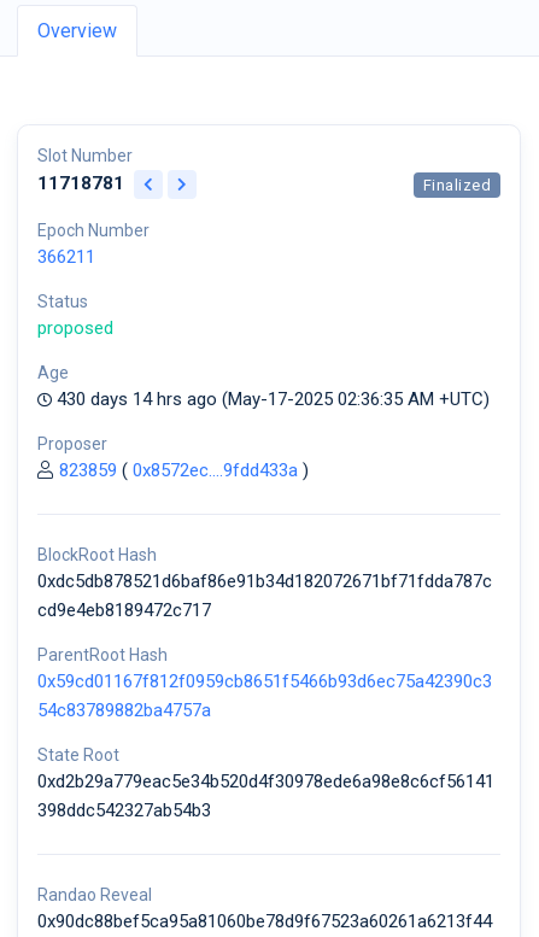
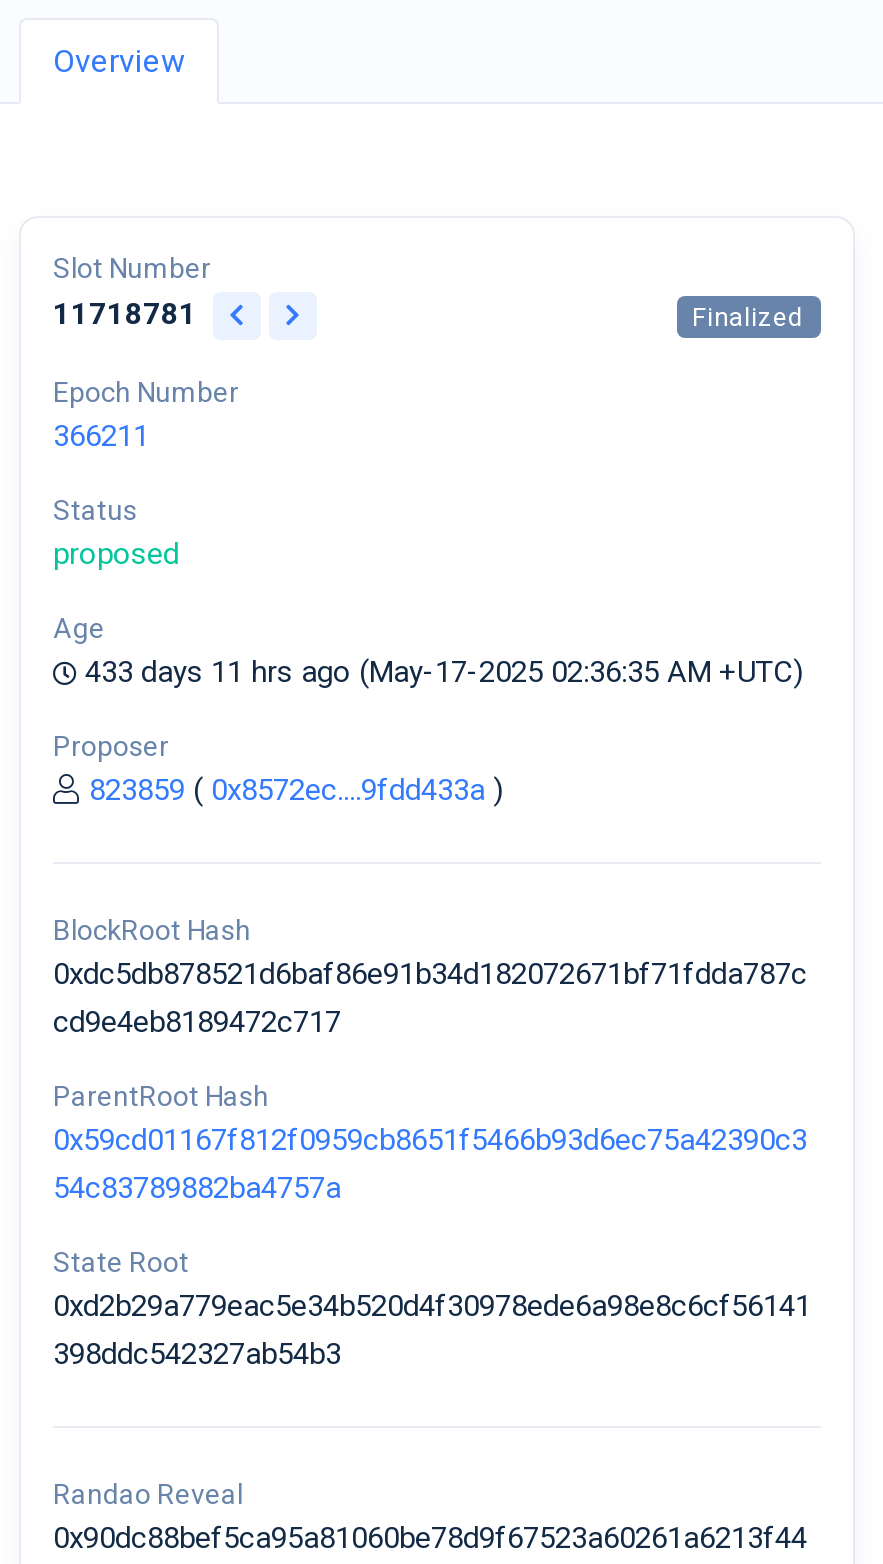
[57,388,490,409] 430 days 14 hrs ago (May-17-2025 02:36:35 AM +UTC) -> [85,653,803,689] 433 days 11 hrs ago (May-17-2025 02:36:35 AM +UTC)

